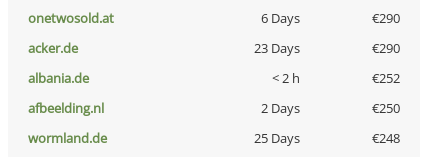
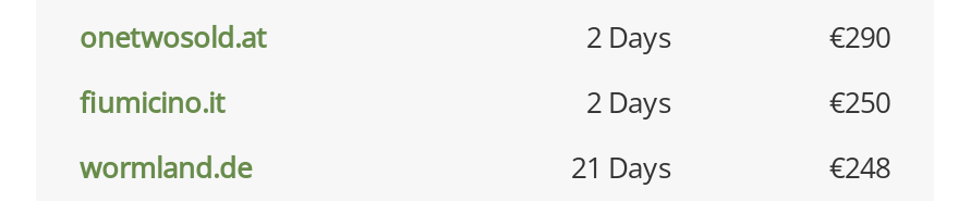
[260,9,299,27] 6 Days -> [586,17,671,56] 2 Days
[28,39,400,117] acker.de | 23 Days | €290 | albania.de | < 2 h | €252 | afbeelding.nl -> [80,83,226,122] fiumicino.it
[253,129,299,147] 25 Days -> [571,148,671,187] 21 Days

